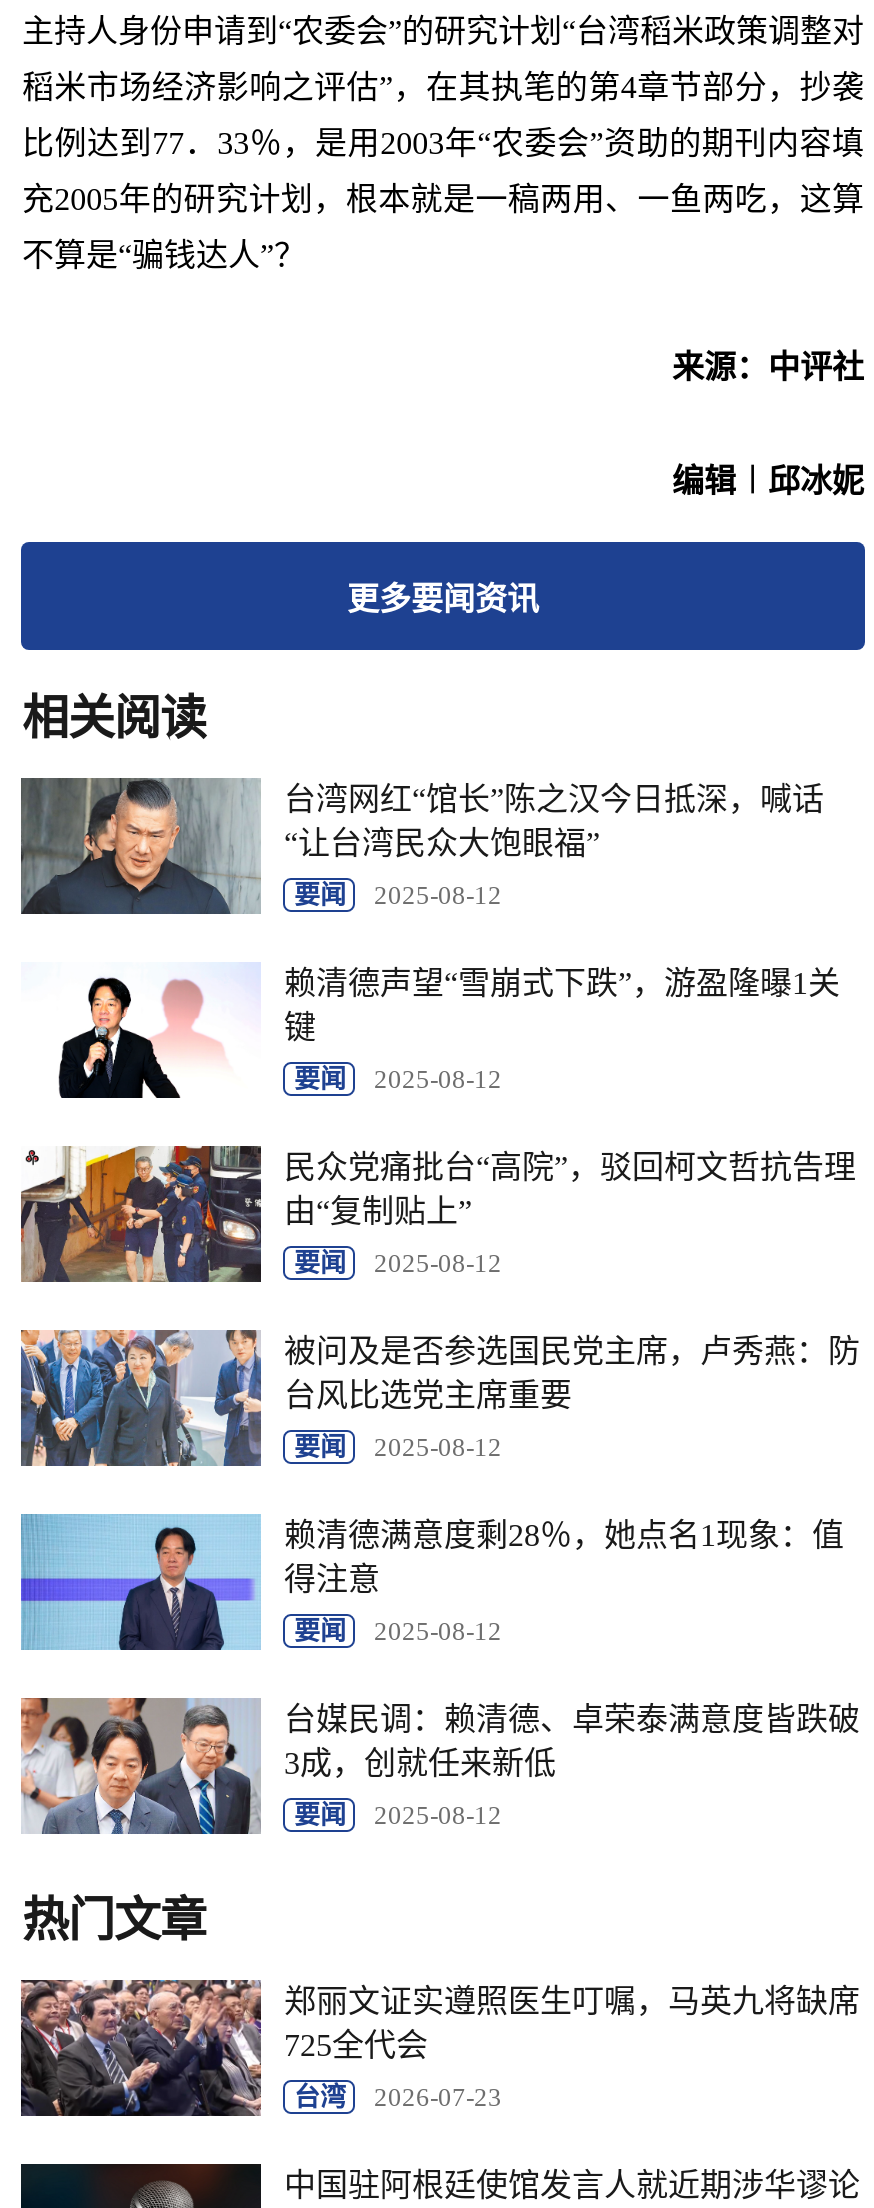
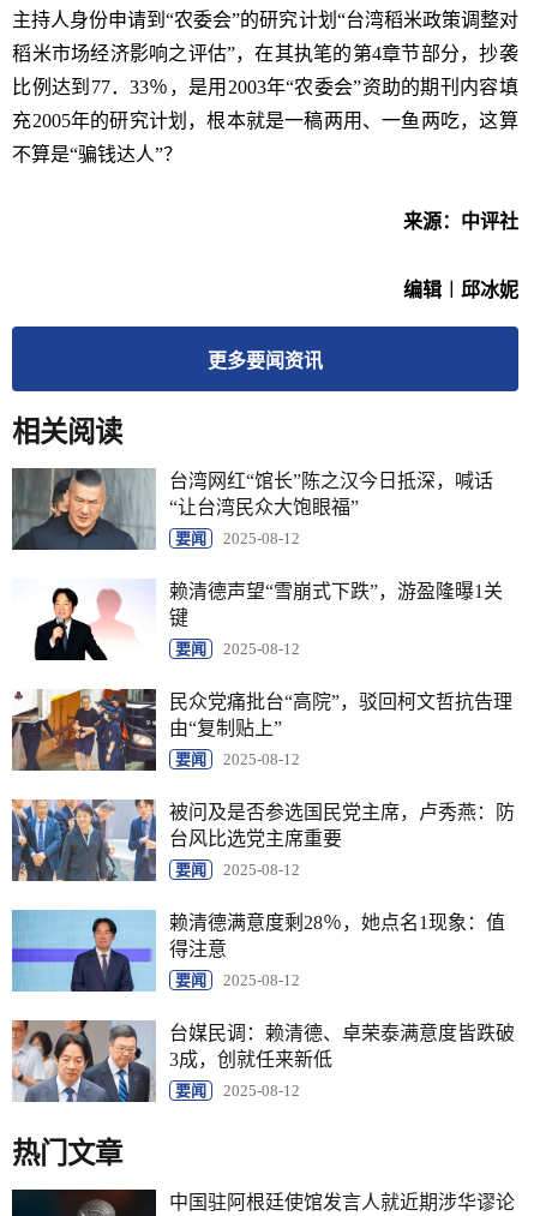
[19,1978,860,2132] [image] | 郑丽文证实遵照医生叮嘱，马英九将缺席 | 725全代会 | 台湾 | 2026-07-23 -> none

